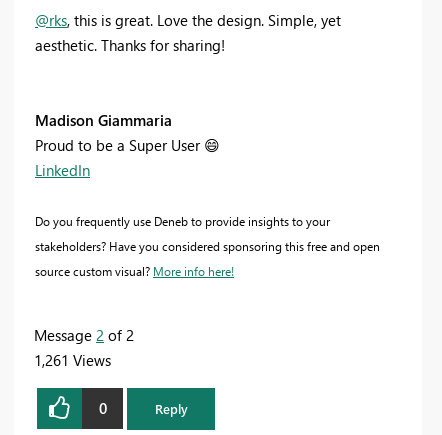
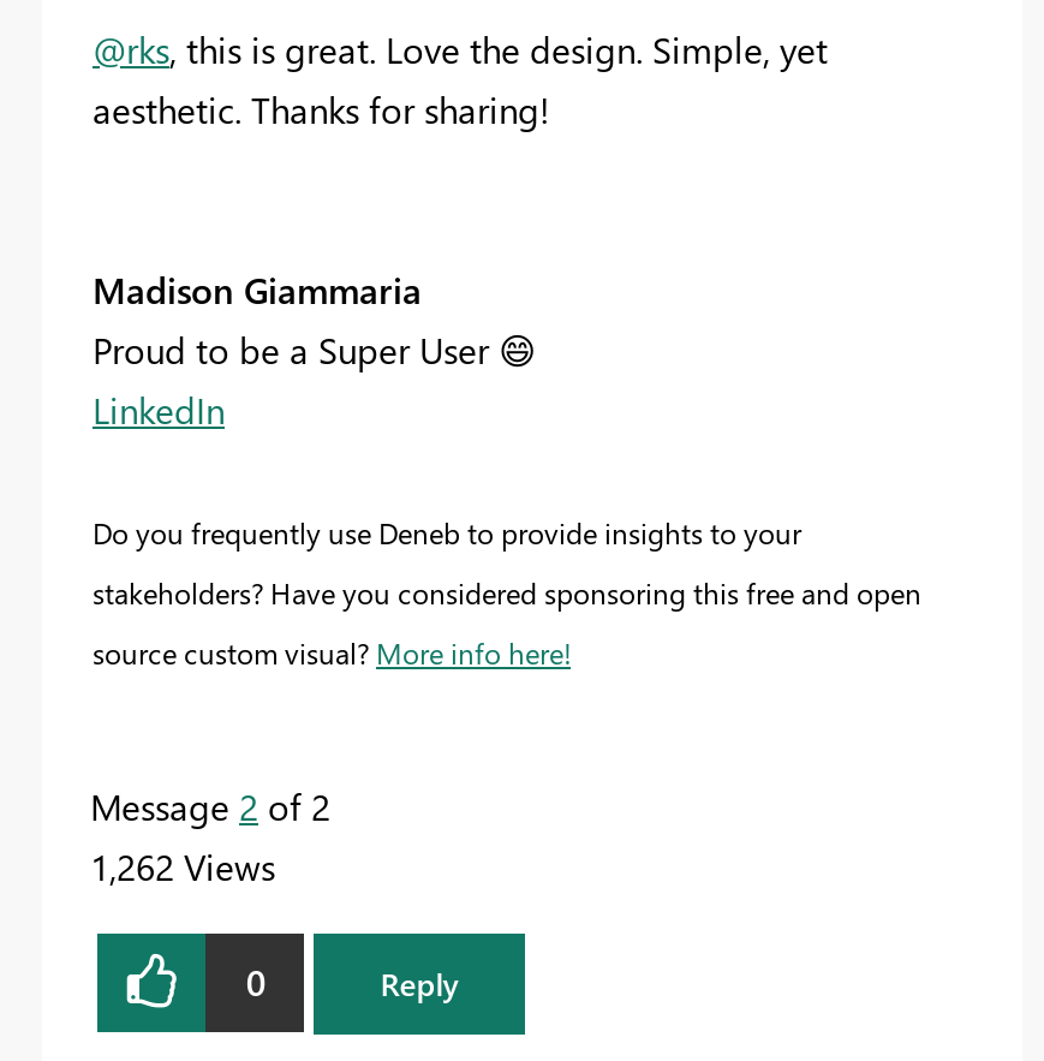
[34,350,111,370] 1,261 Views -> [90,842,275,890] 1,262 Views

